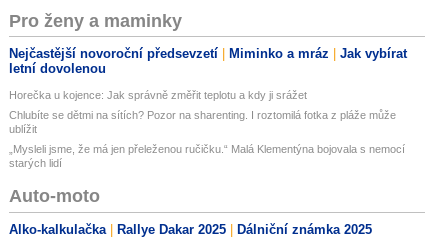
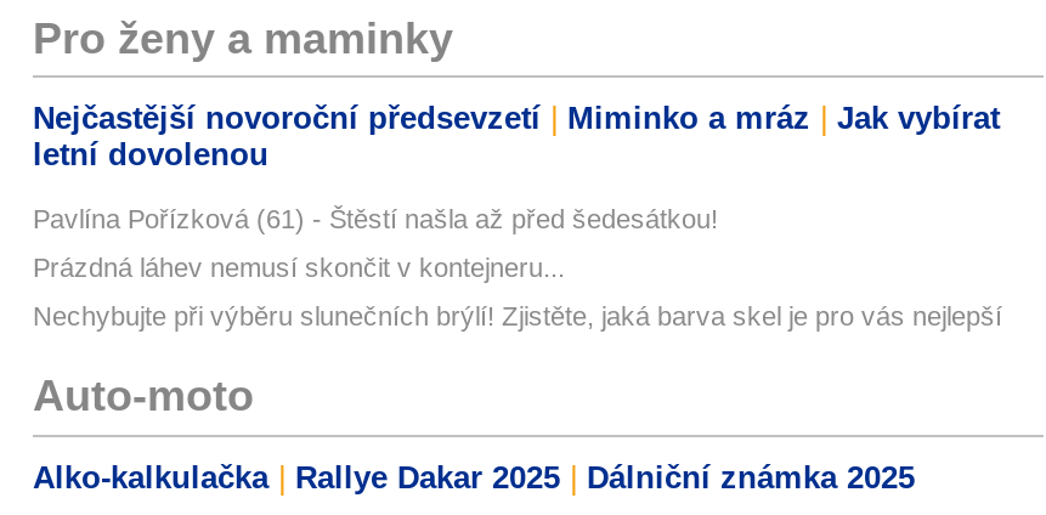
[9,89,307,101] Horečka u kojence: Jak správně změřit teplotu a kdy ji srážet -> [33,205,718,234] Pavlína Pořízková (61) - Štěstí našla až před šedesátkou!
[9,109,396,135] Chlubíte se dětmi na sítích? Pozor na sharenting. I roztomilá fotka z pláže může | ublížit -> [33,254,565,283] Prázdná láhev nemusí skončit v kontejneru...
[9,143,405,169] „Mysleli jsme, že má jen přeleženou ručičku.“ Malá Klementýna bojovala s nemocí | starých lidí -> [33,302,1002,331] Nechybujte při výběru slunečních brýlí! Zjistěte, jaká barva skel je pro vás nejlepší

